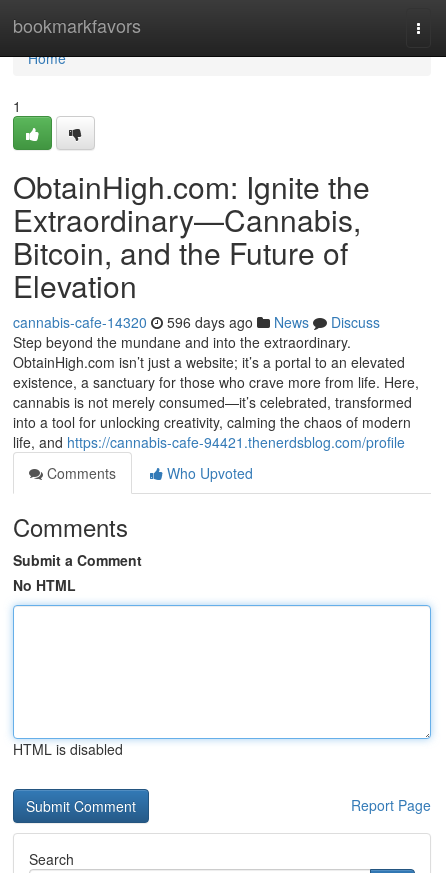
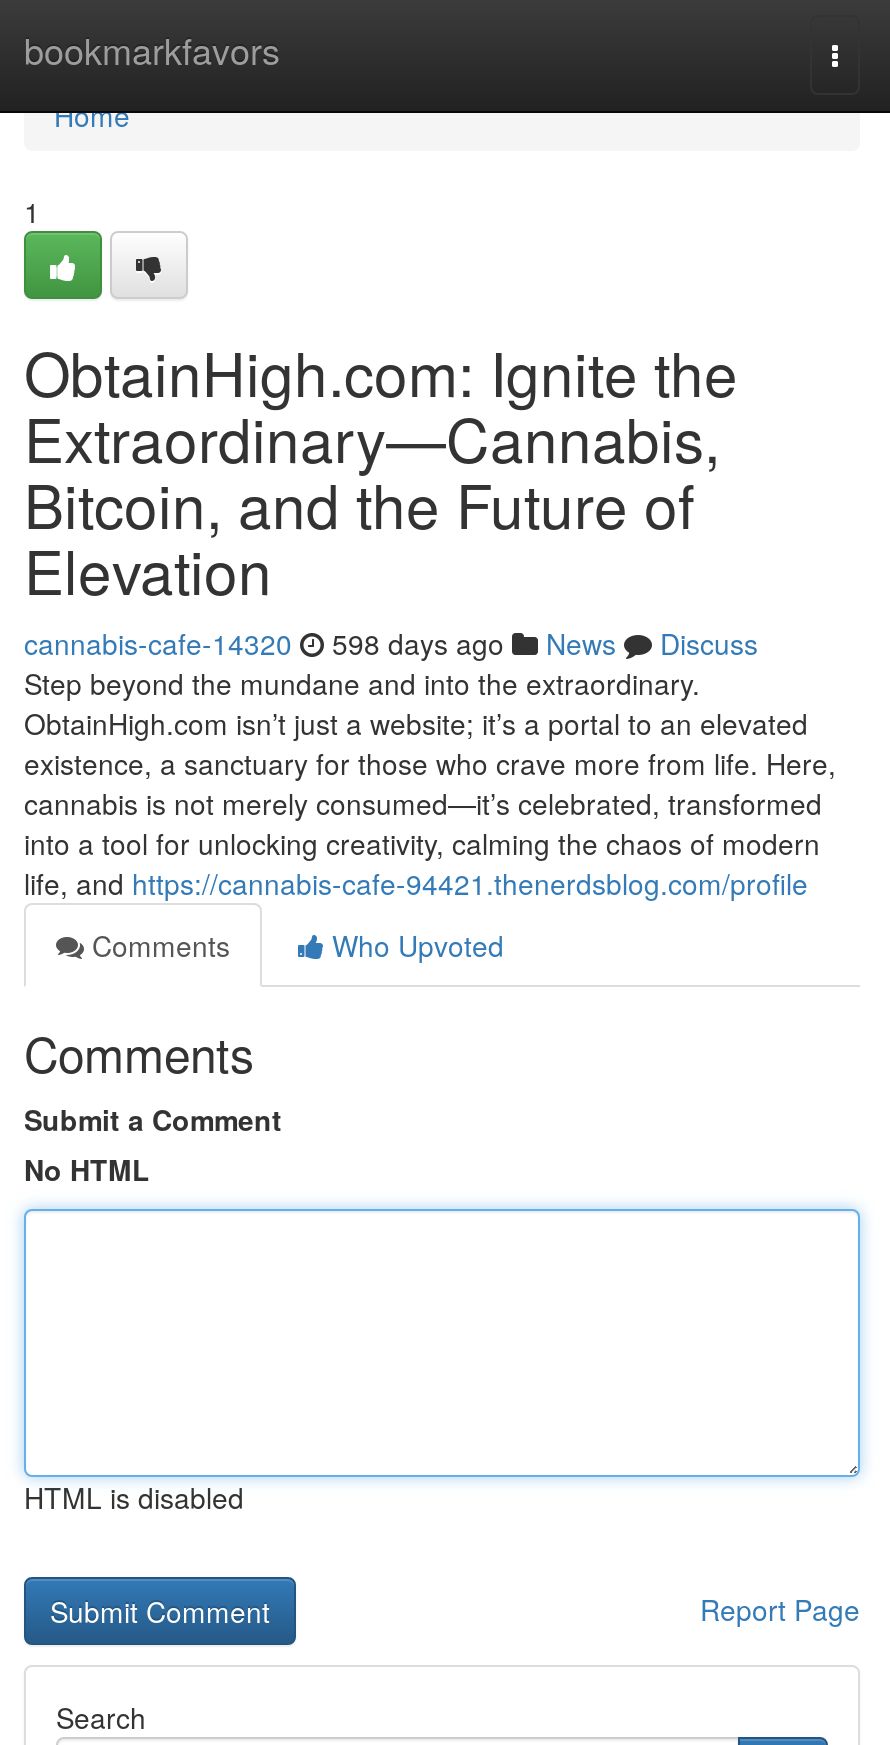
[13,312,380,332] cannabis-cafe-14320 596 days ago News Discuss -> [24,623,758,663] cannabis-cafe-14320 598 days ago News Discuss

